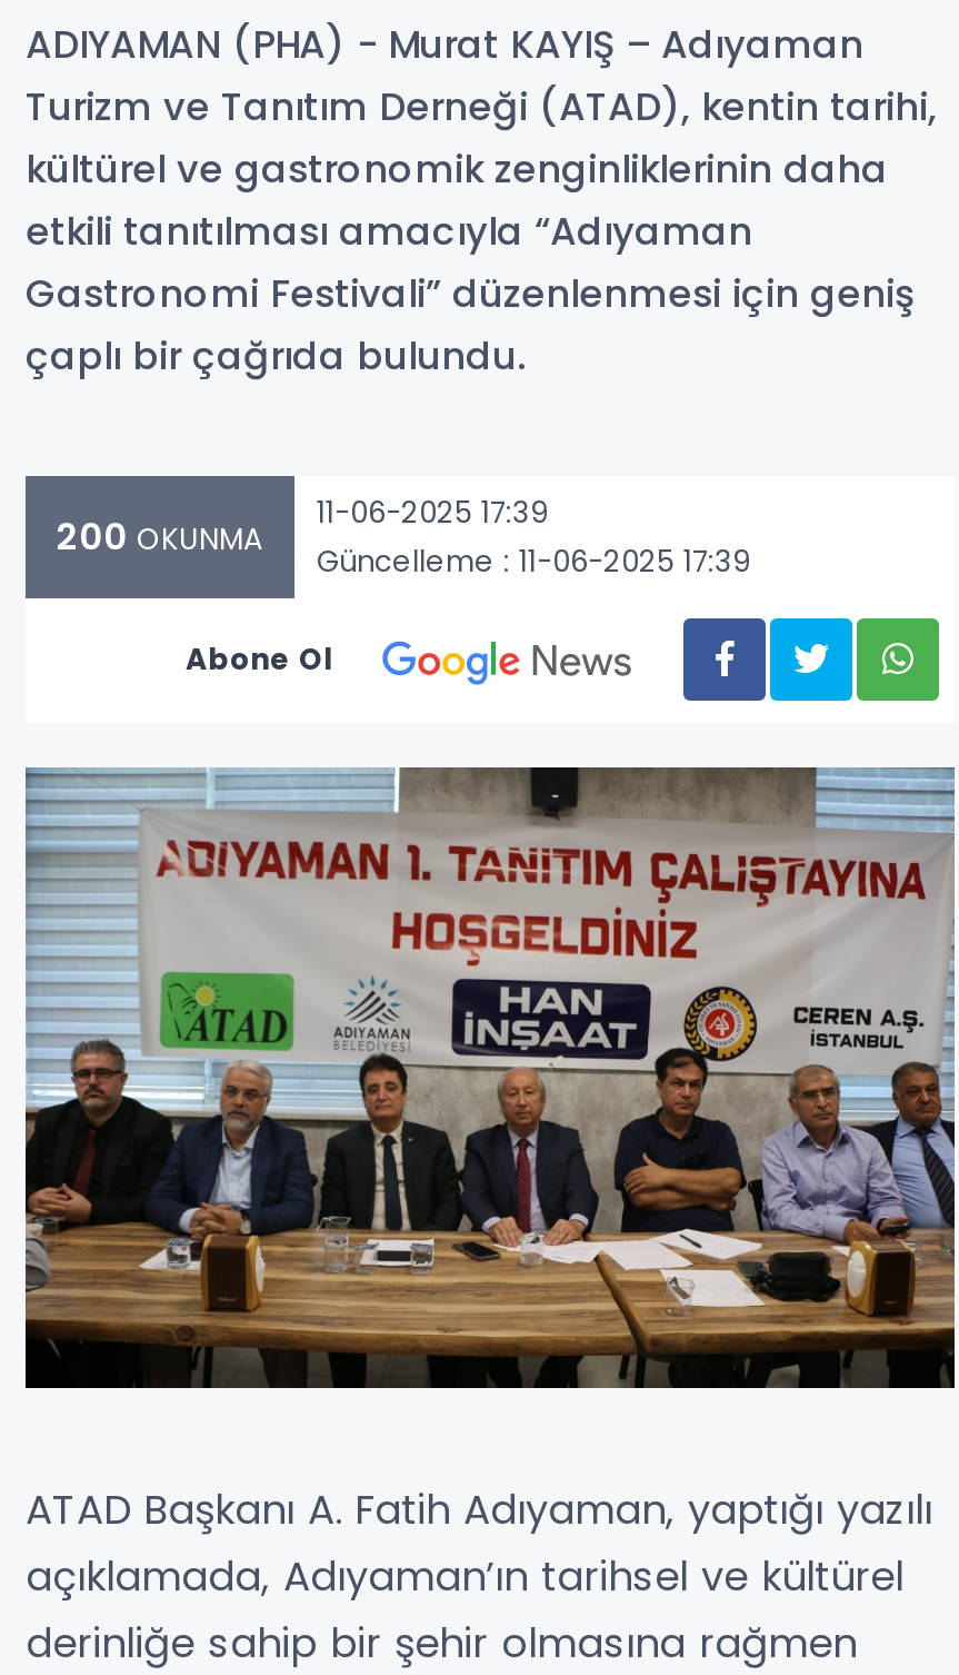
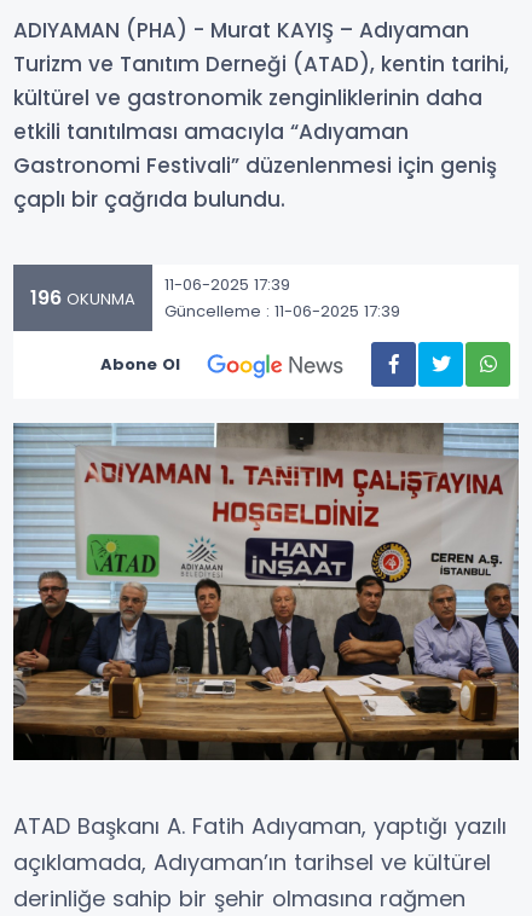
[57,490,750,582] 200 OKUNMA 11-06-2025 17:39 Güncelleme : 11-06-2025 17:39 -> [30,273,400,322] 196 OKUNMA 11-06-2025 17:39 Güncelleme : 11-06-2025 17:39

